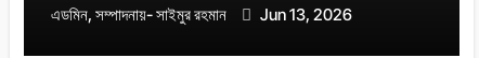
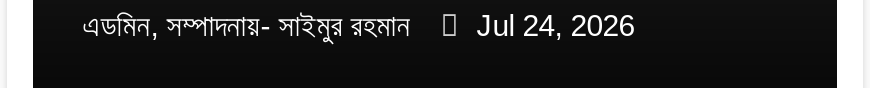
[51,5,352,25] এডমিন, সম্পাদনায়- সাইমুর রহমান Jun 13, 2026 -> [83,9,635,43] এডমিন, সম্পাদনায়- সাইমুর রহমান Jul 24, 2026

